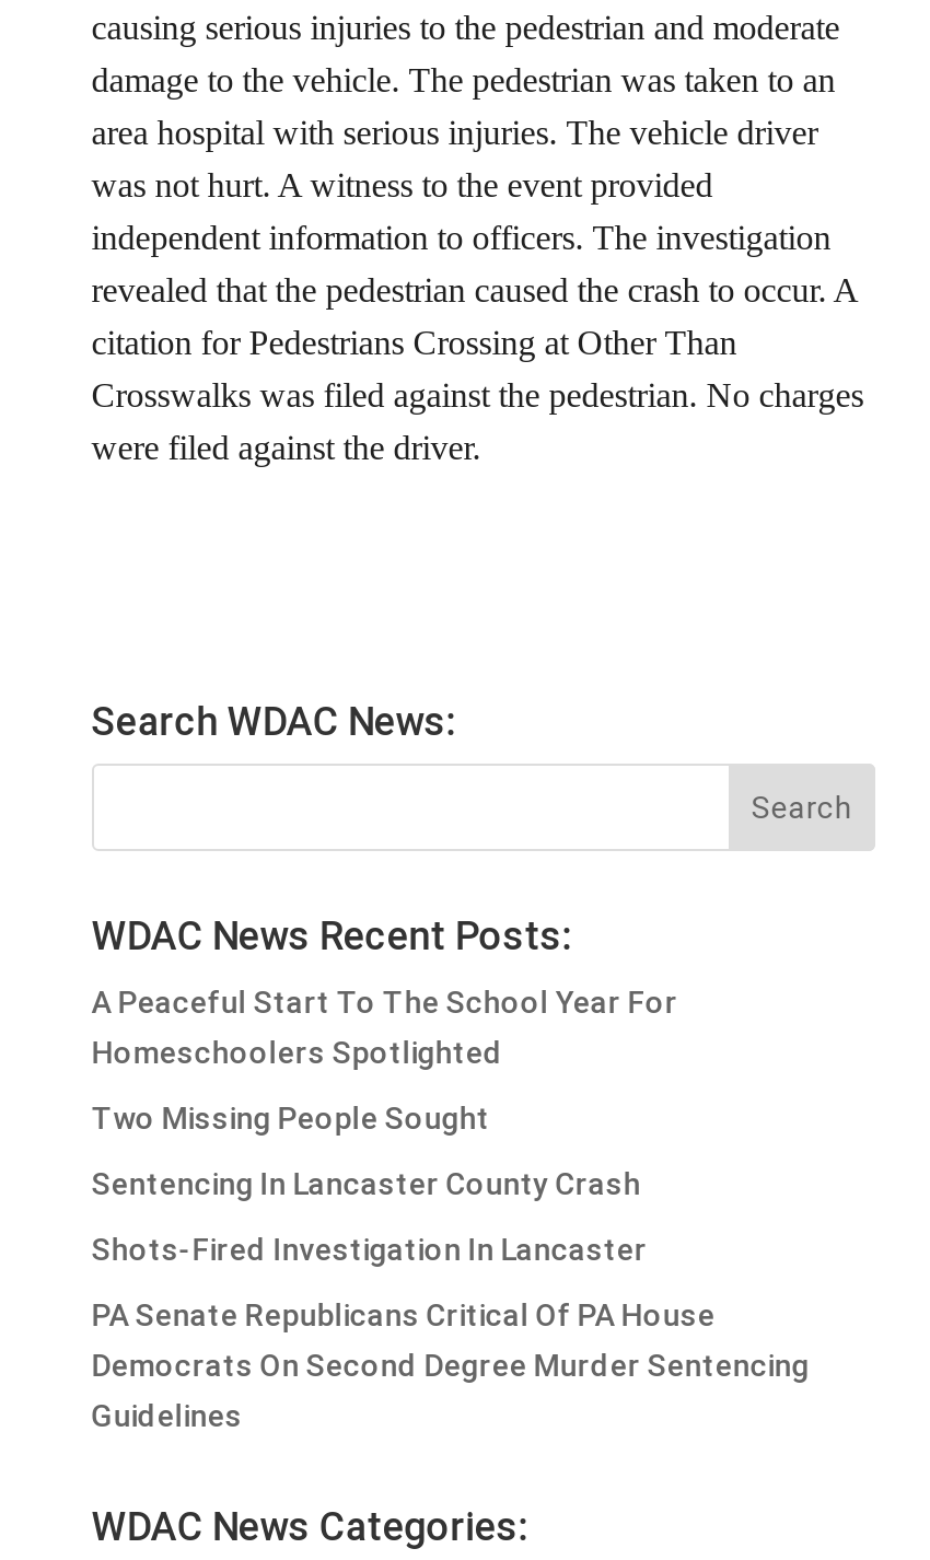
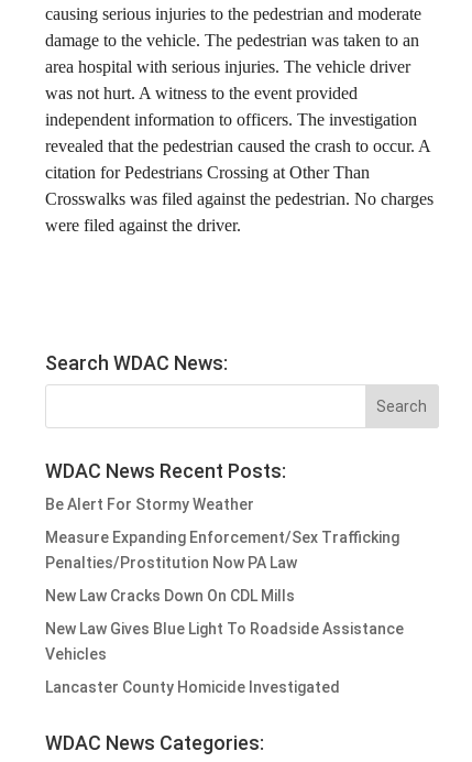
[91,985,678,1070] A Peaceful Start To The School Year For | Homeschoolers Spotlighted -> [45,496,254,513] Be Alert For Stormy Weather
[91,1101,490,1136] Two Missing People Sought -> [45,529,399,571] Measure Expanding Enforcement/Sex Trafficking | Penalties/Prostitution Now PA Law
[91,1166,641,1201] Sentencing In Lancaster County Crash -> [45,587,295,605] New Law Cracks Down On CDL Mills
[91,1232,647,1267] Shots-Fired Investigation In Lancaster -> [45,620,404,663] New Law Gives Blue Light To Roadside Assistance | Vehicles
[91,1297,809,1433] PA Senate Republicans Critical Of PA House | Democrats On Second Degree Murder Sentencing | Guidelines -> [45,678,340,696] Lancaster County Homicide Investigated

